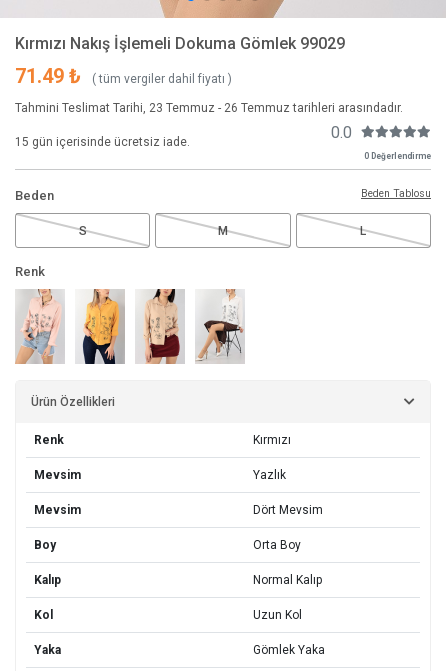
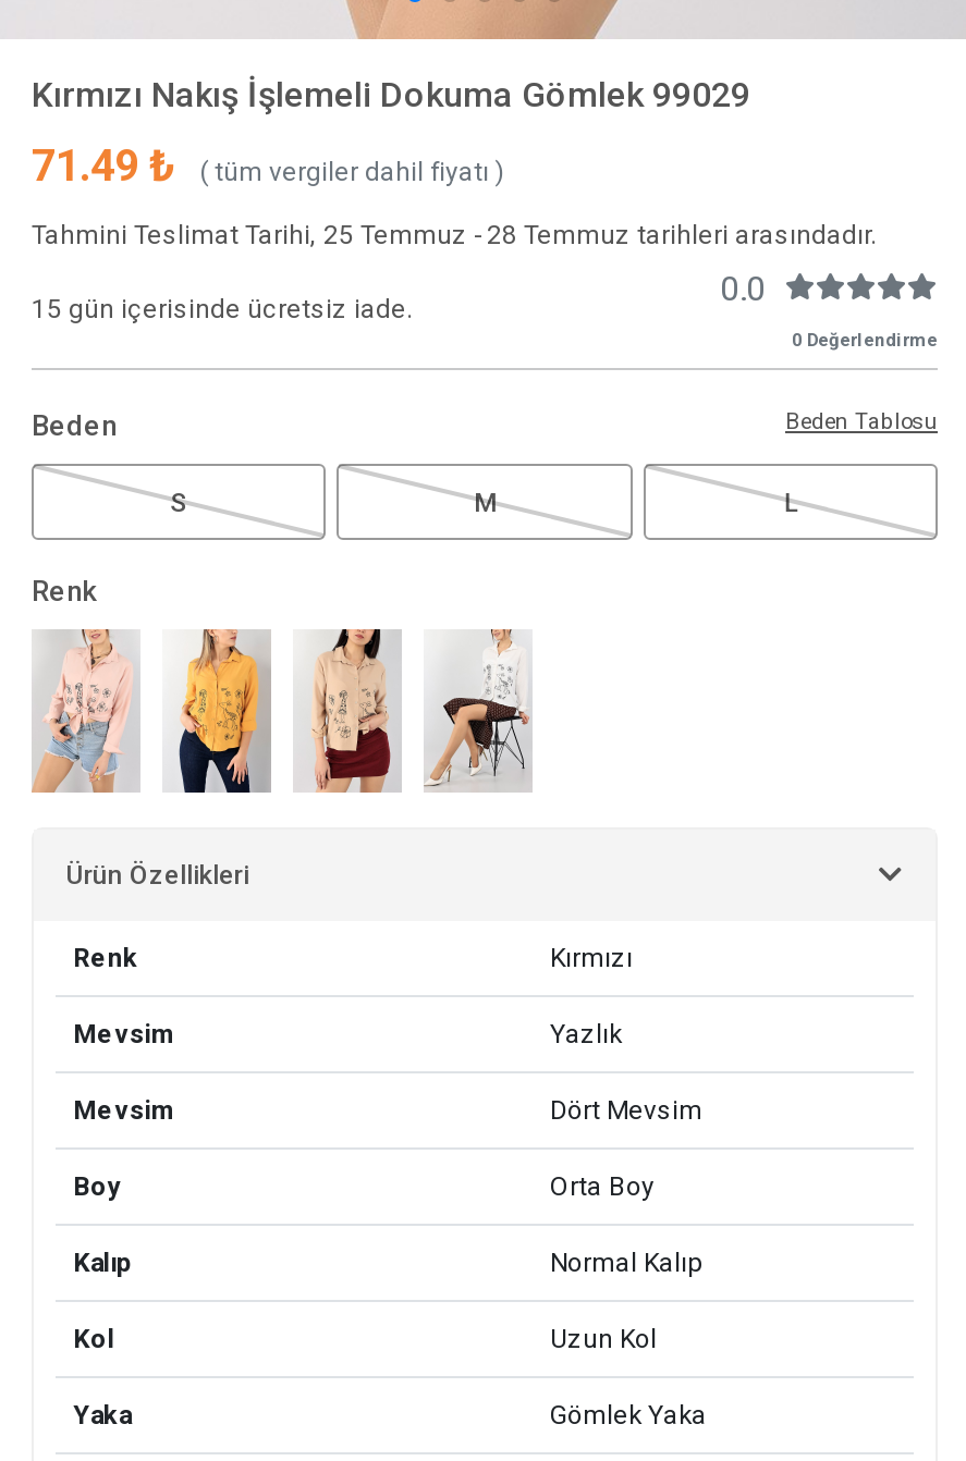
[15,101,403,115] Tahmini Teslimat Tarihi, 23 Temmuz - 26 Temmuz tarihleri arasındadır. -> [32,220,877,250] Tahmini Teslimat Tarihi, 25 Temmuz - 28 Temmuz tarihleri arasındadır.

